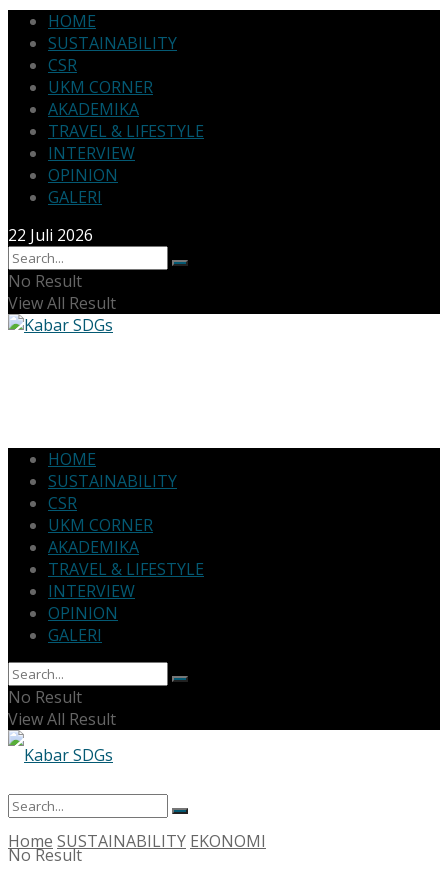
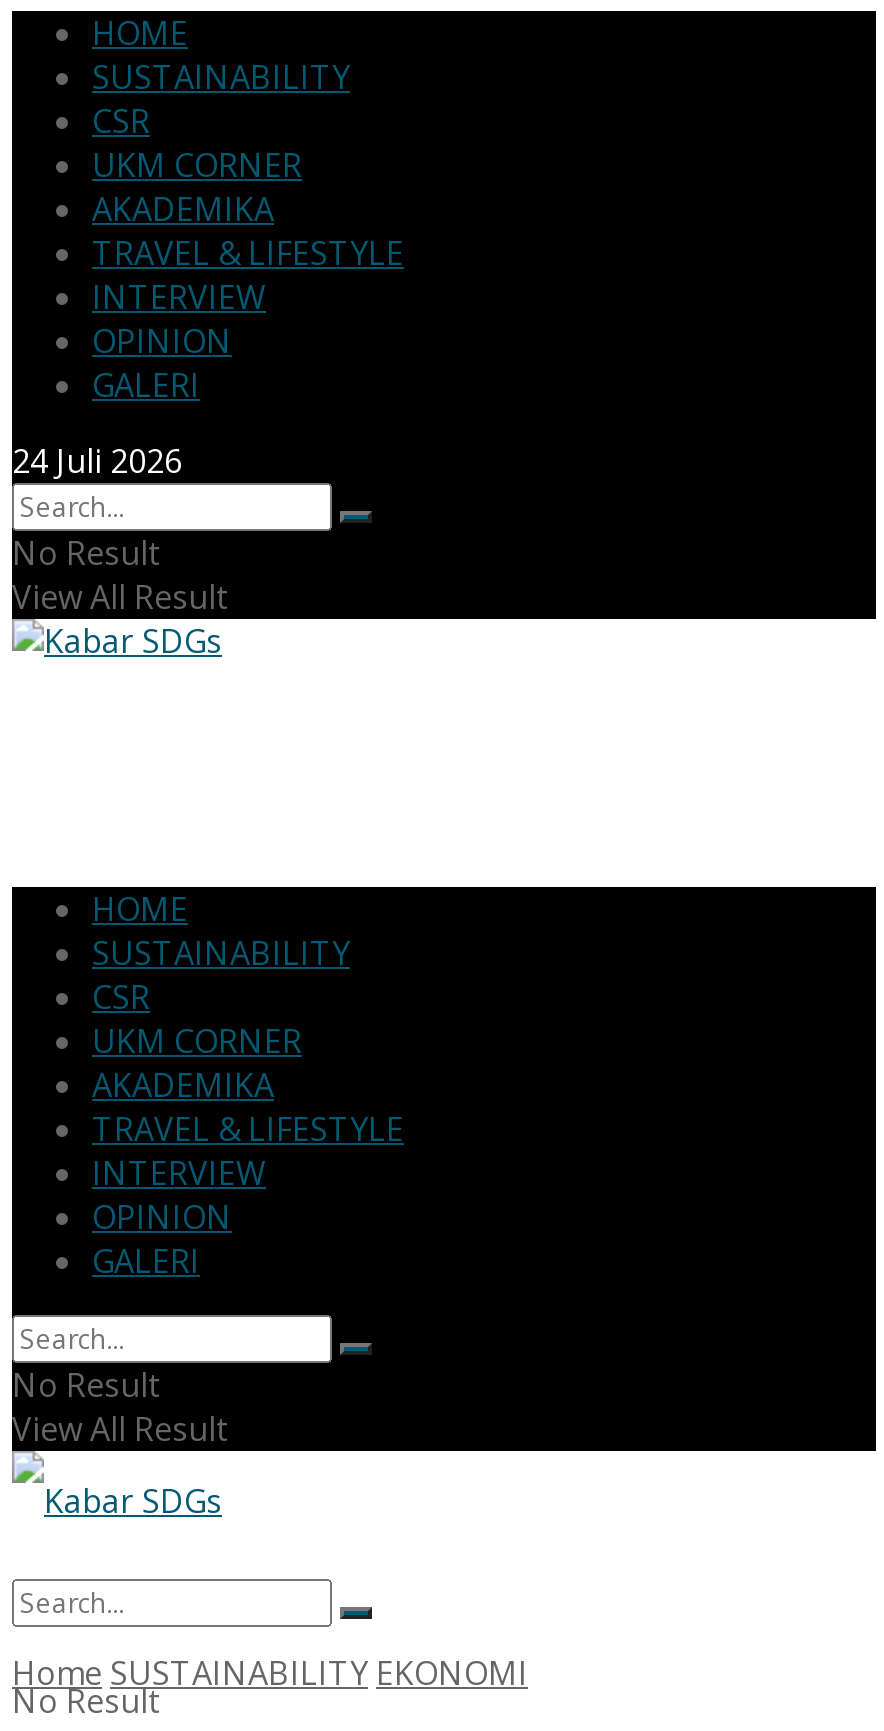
[8,224,93,246] 22 Juli 2026 -> [12,439,182,483] 24 Juli 2026

